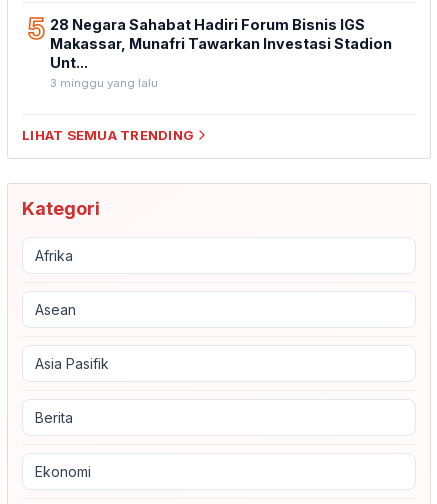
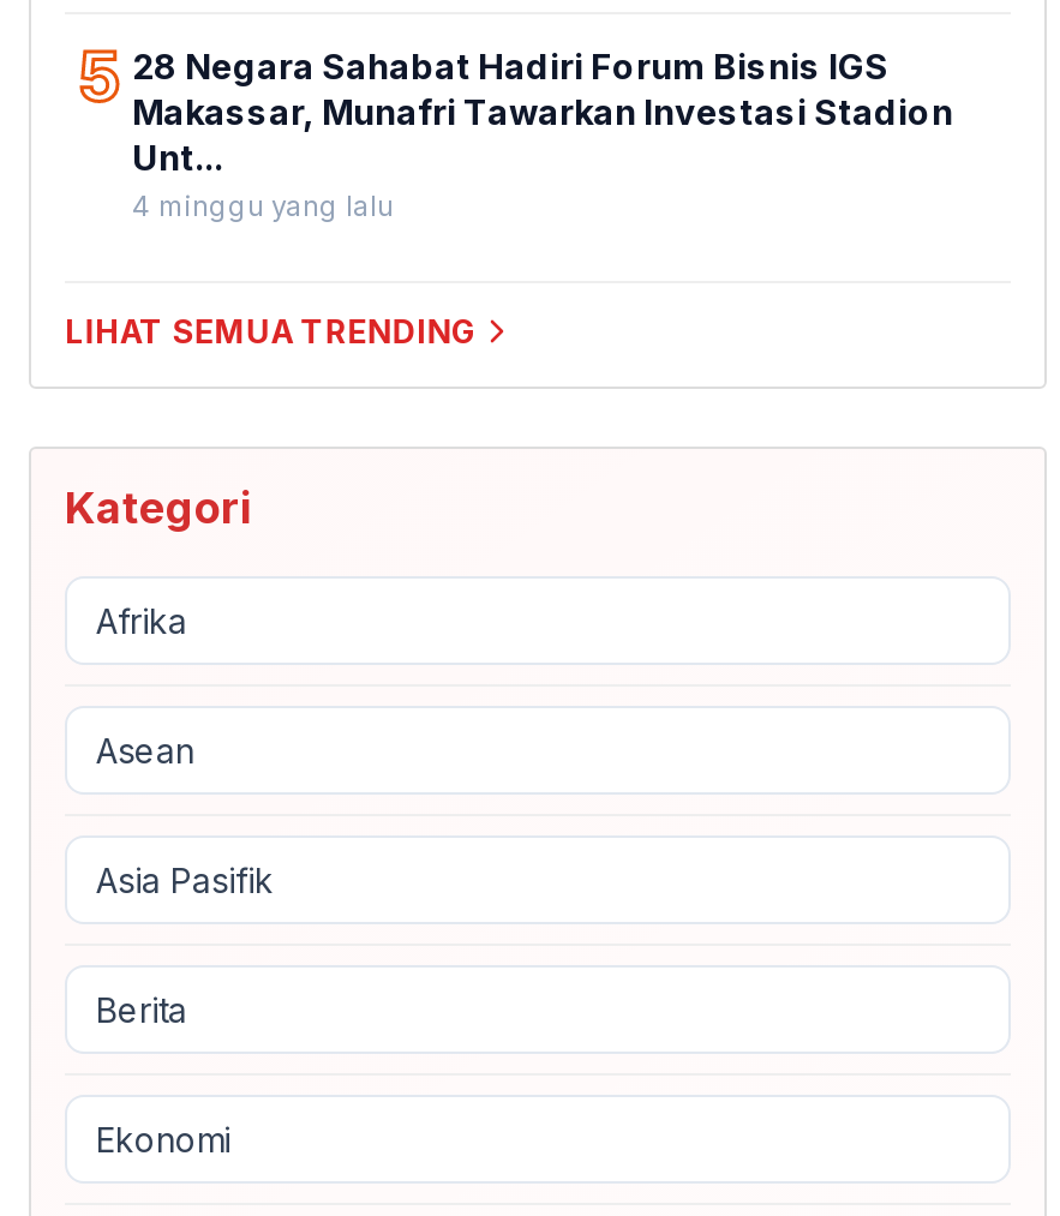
[50,76,158,90] 3 minggu yang lalu -> [132,190,394,224] 4 minggu yang lalu

